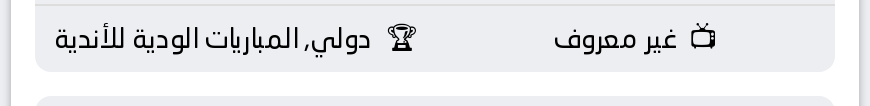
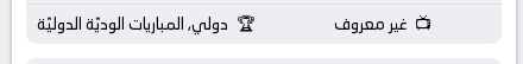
[54,16,372,60] دولي, المباريات الودية للأندية -> [36,11,228,37] دولي, المباريات الوديّة الدوليّة

